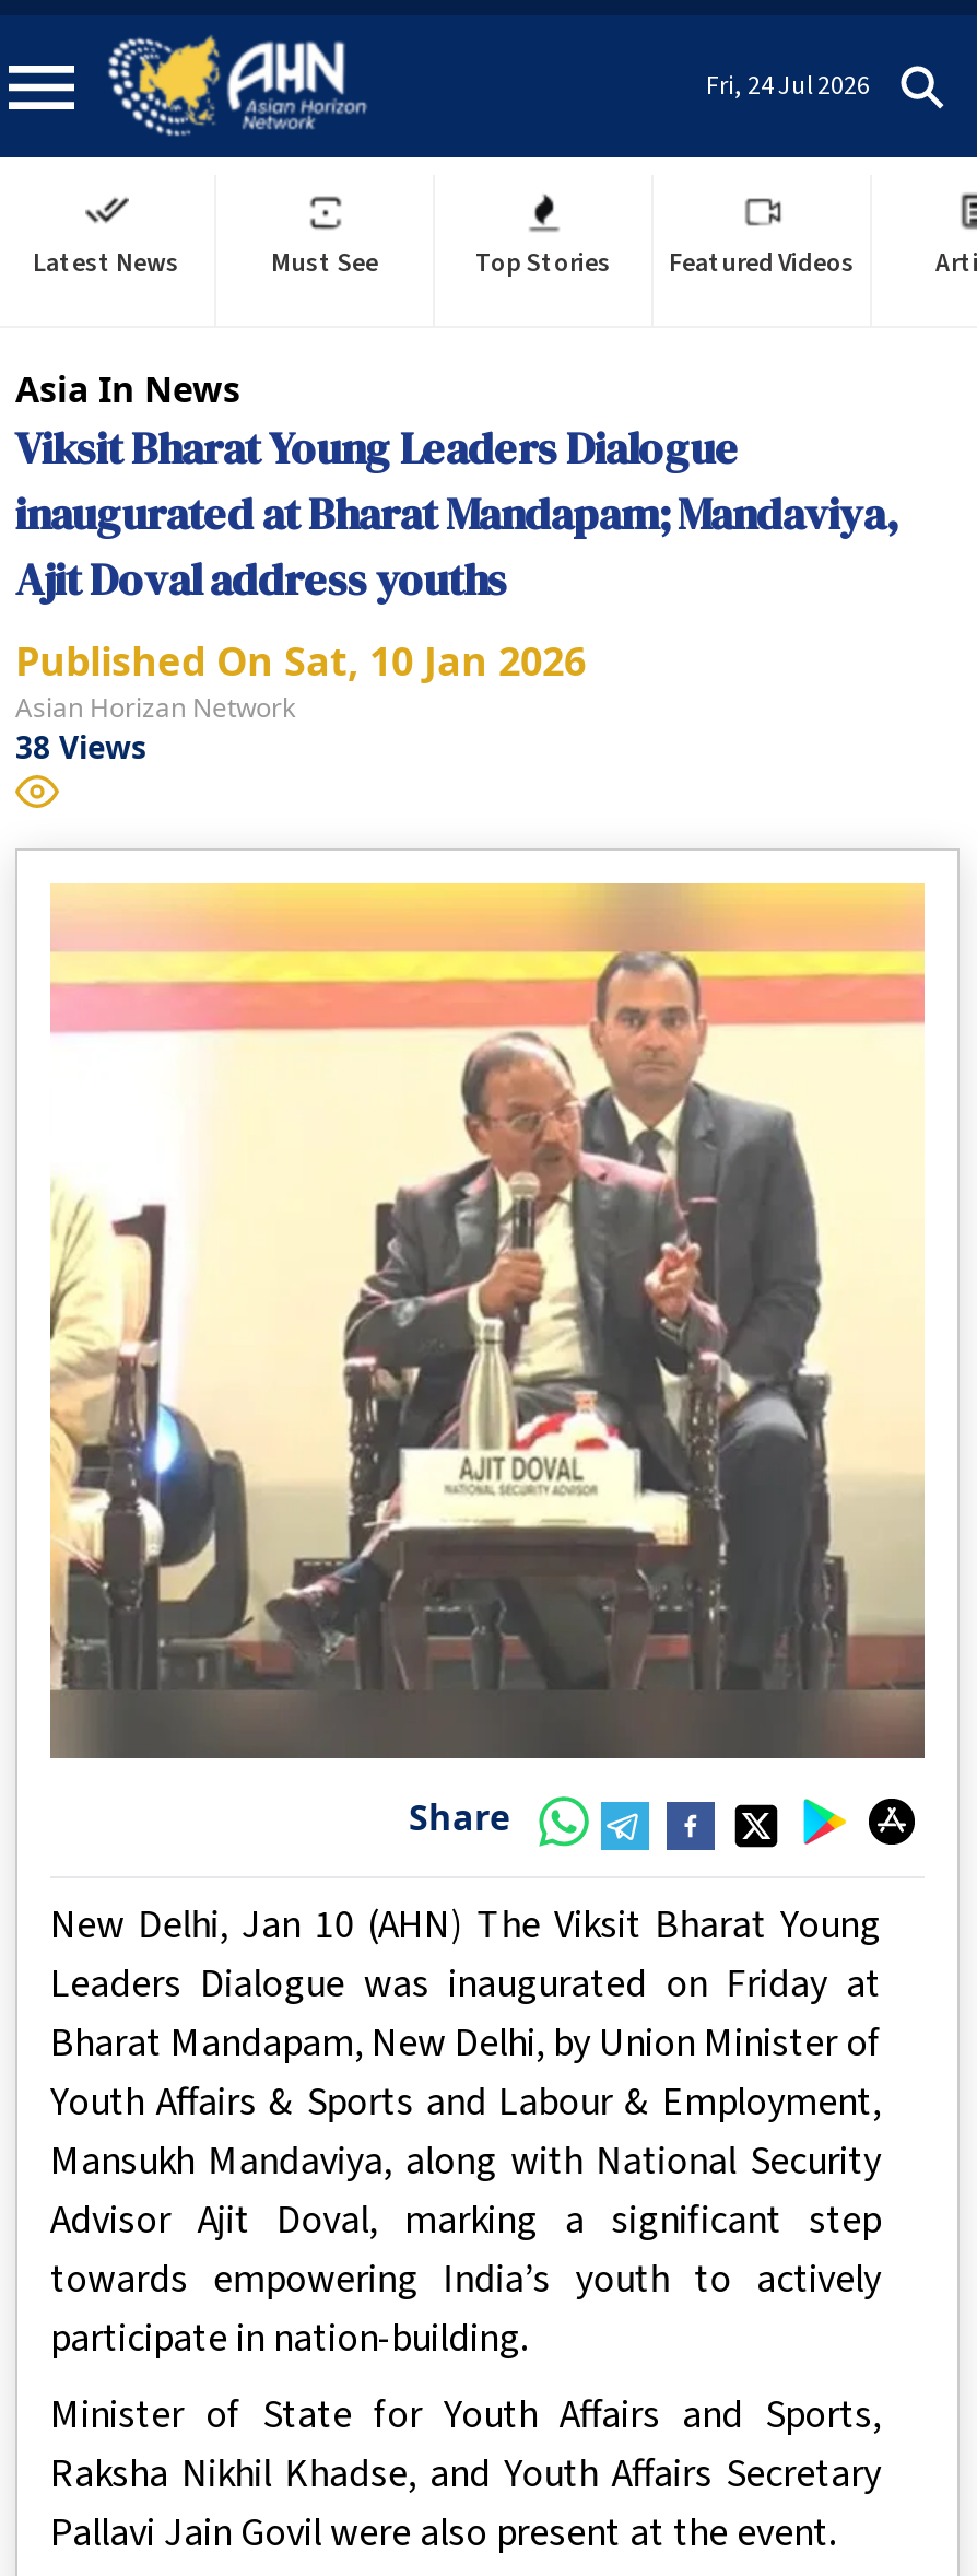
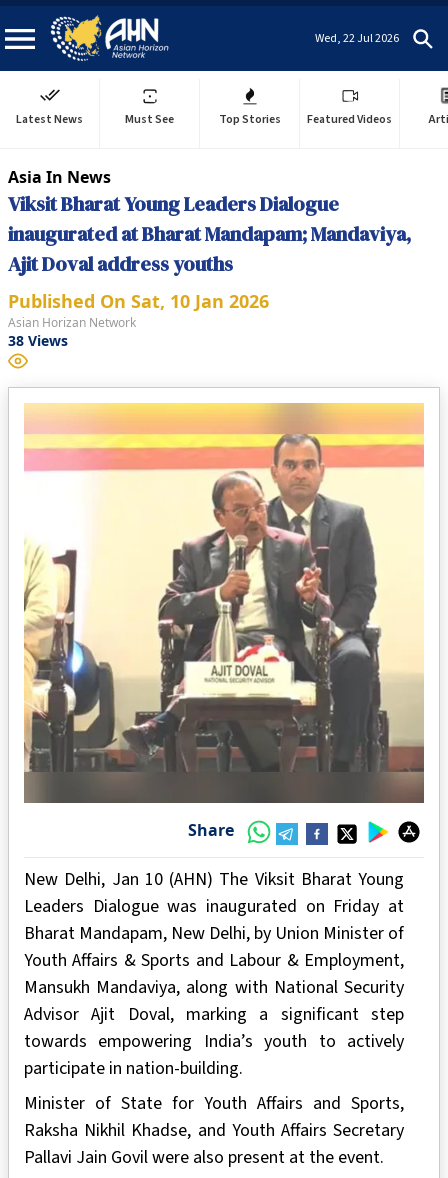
[706,67,870,104] Fri, 24 Jul 2026 -> [315,29,399,46] Wed, 22 Jul 2026

